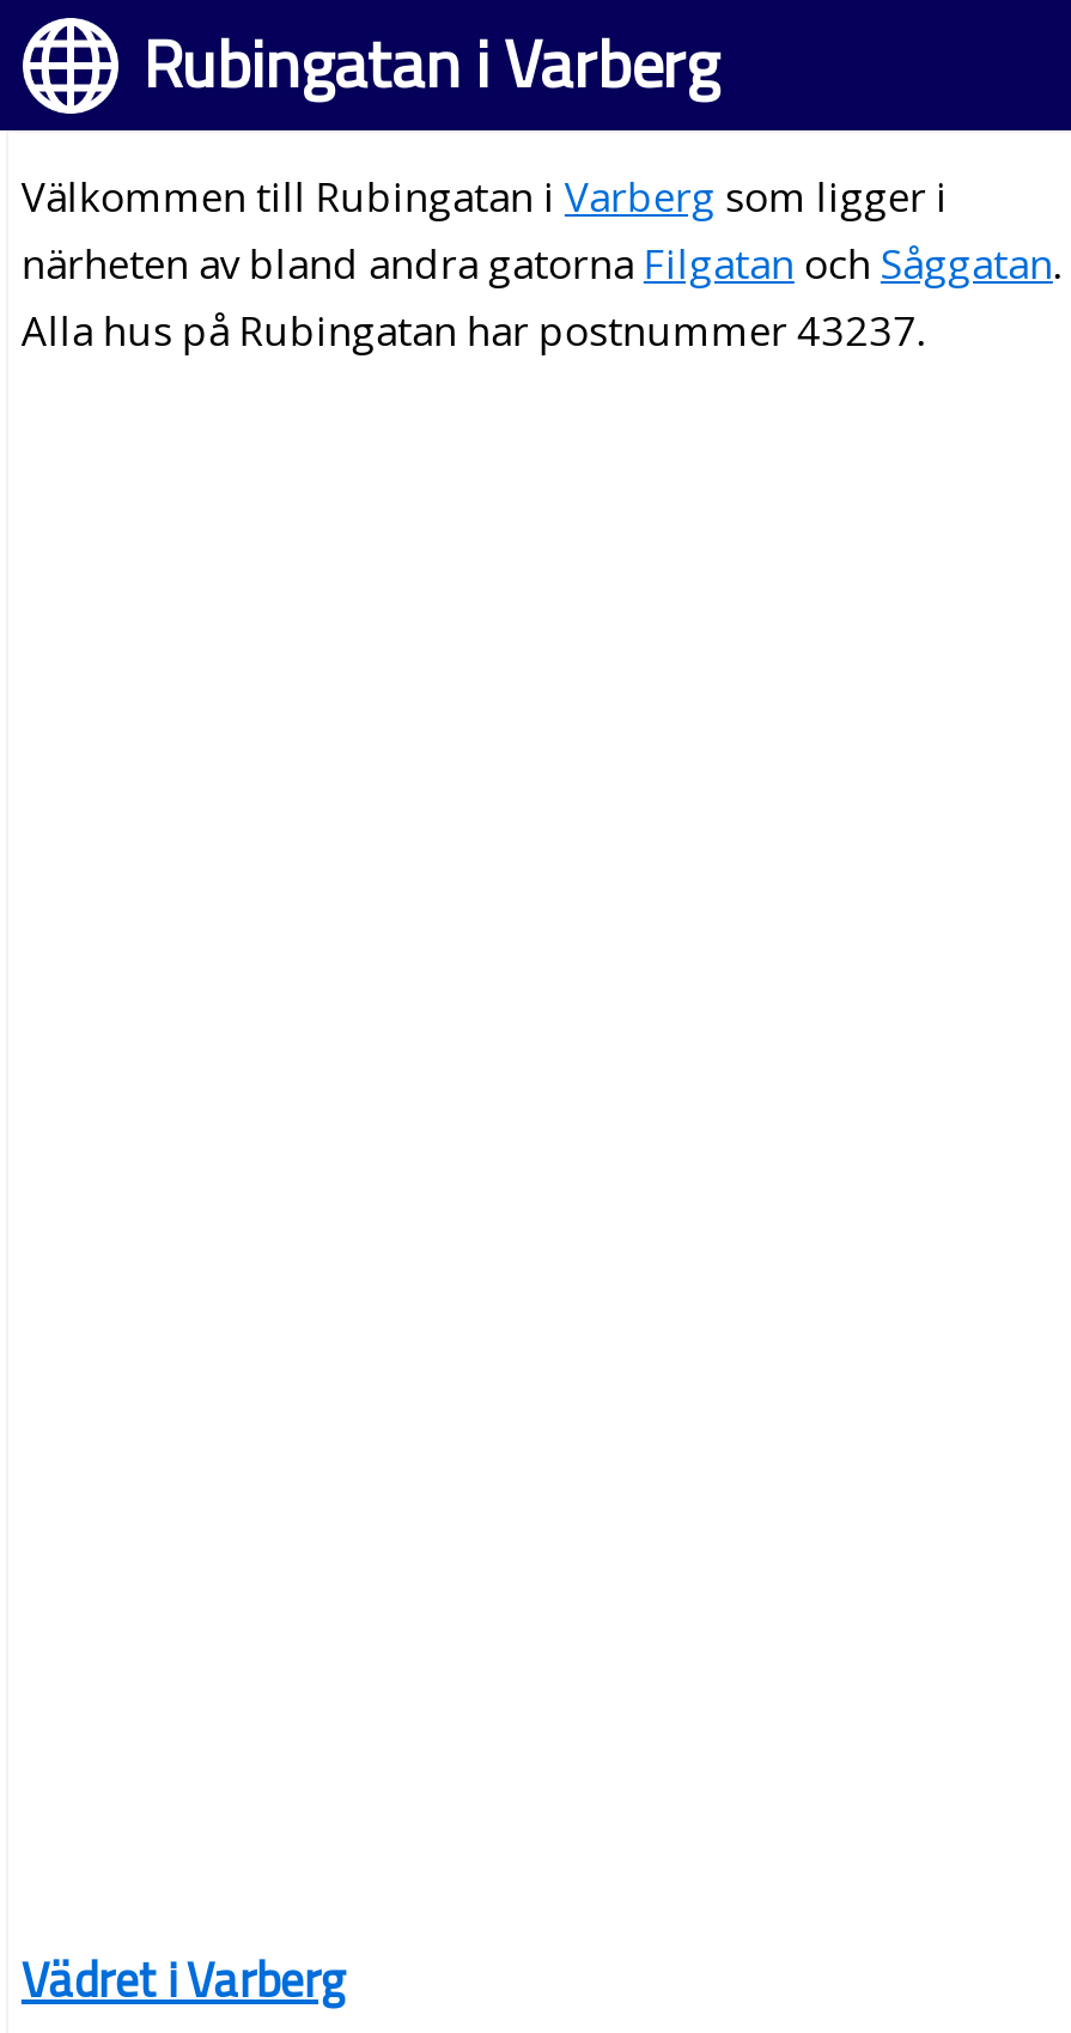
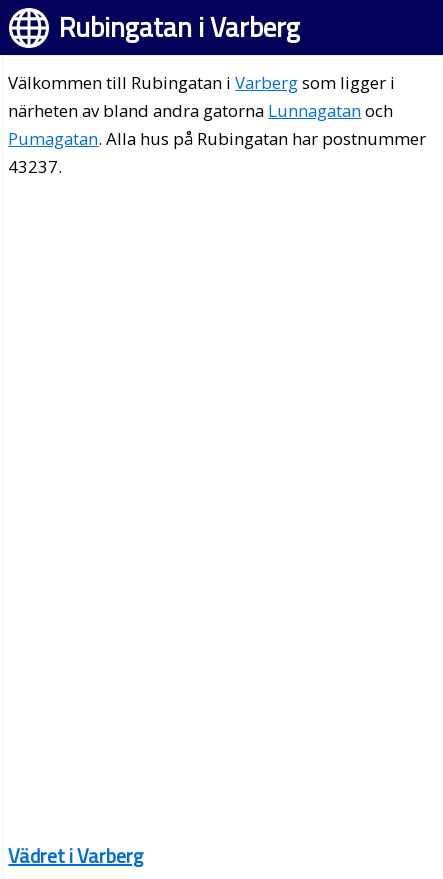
[21,236,1062,358] närheten av bland andra gatorna Filgatan och Såggatan. | Alla hus på Rubingatan har postnummer 43237. -> [8,99,426,178] närheten av bland andra gatorna Lunnagatan och | Pumagatan. Alla hus på Rubingatan har postnummer | 43237.

